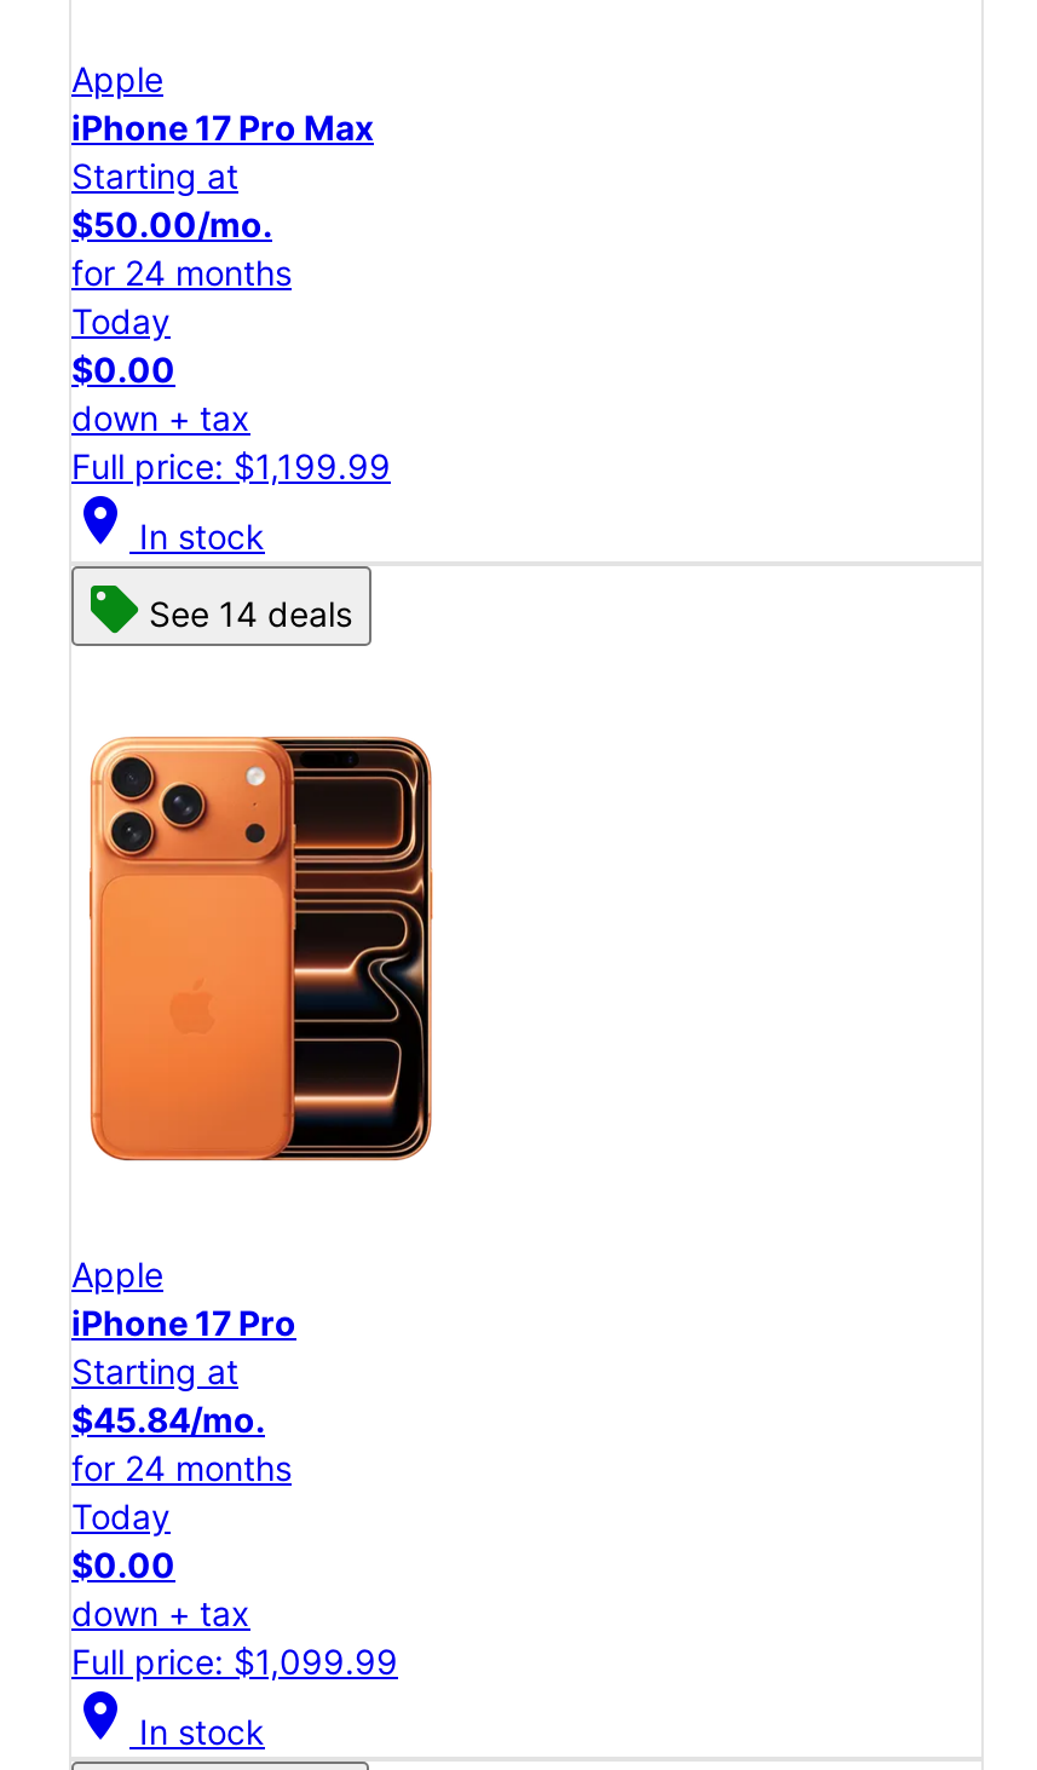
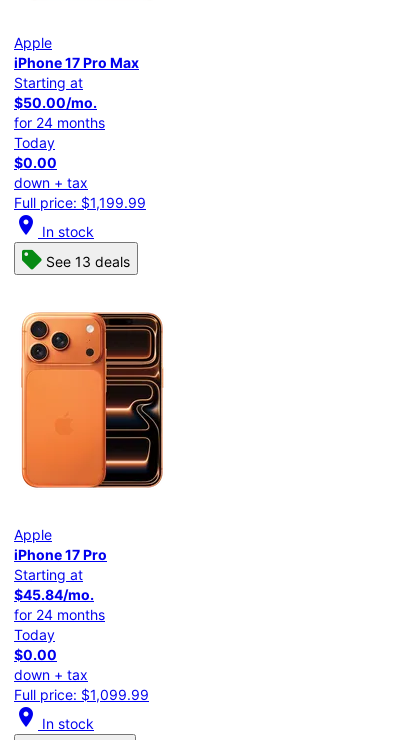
[149,594,352,635] See 14 deals -> [46,253,130,270] See 13 deals

